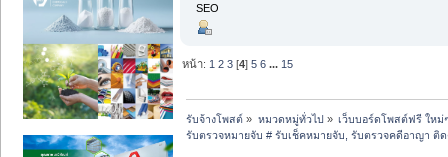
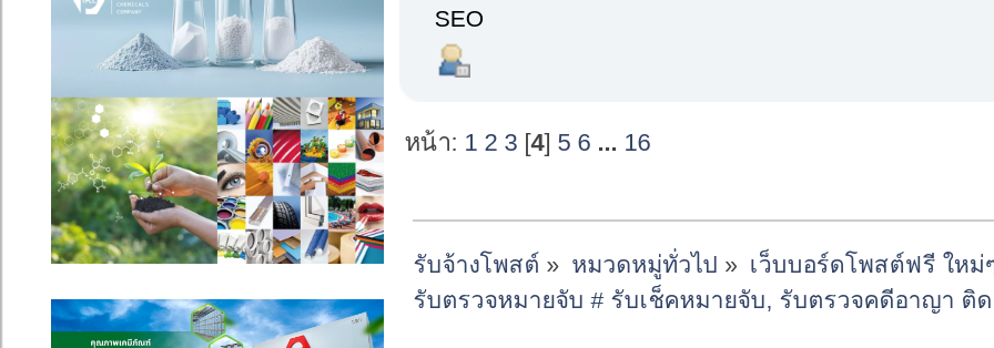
[182,58,293,70] หน้า: 1 2 3 [4] 5 6 ... 15 -> [404,129,651,156] หน้า: 1 2 3 [4] 5 6 ... 16

